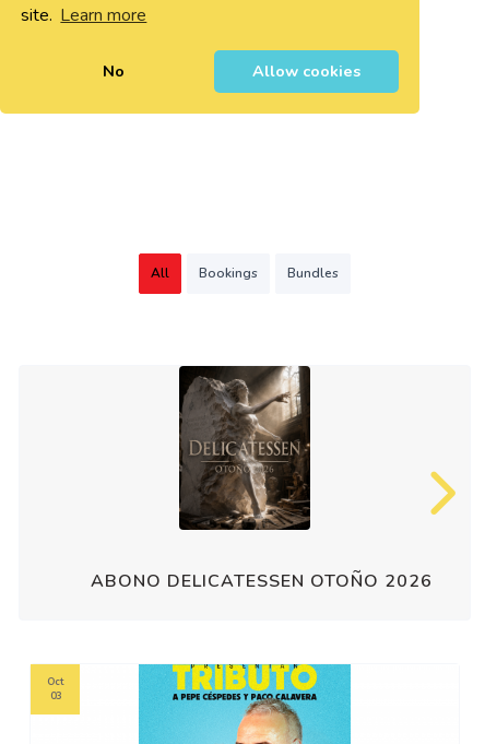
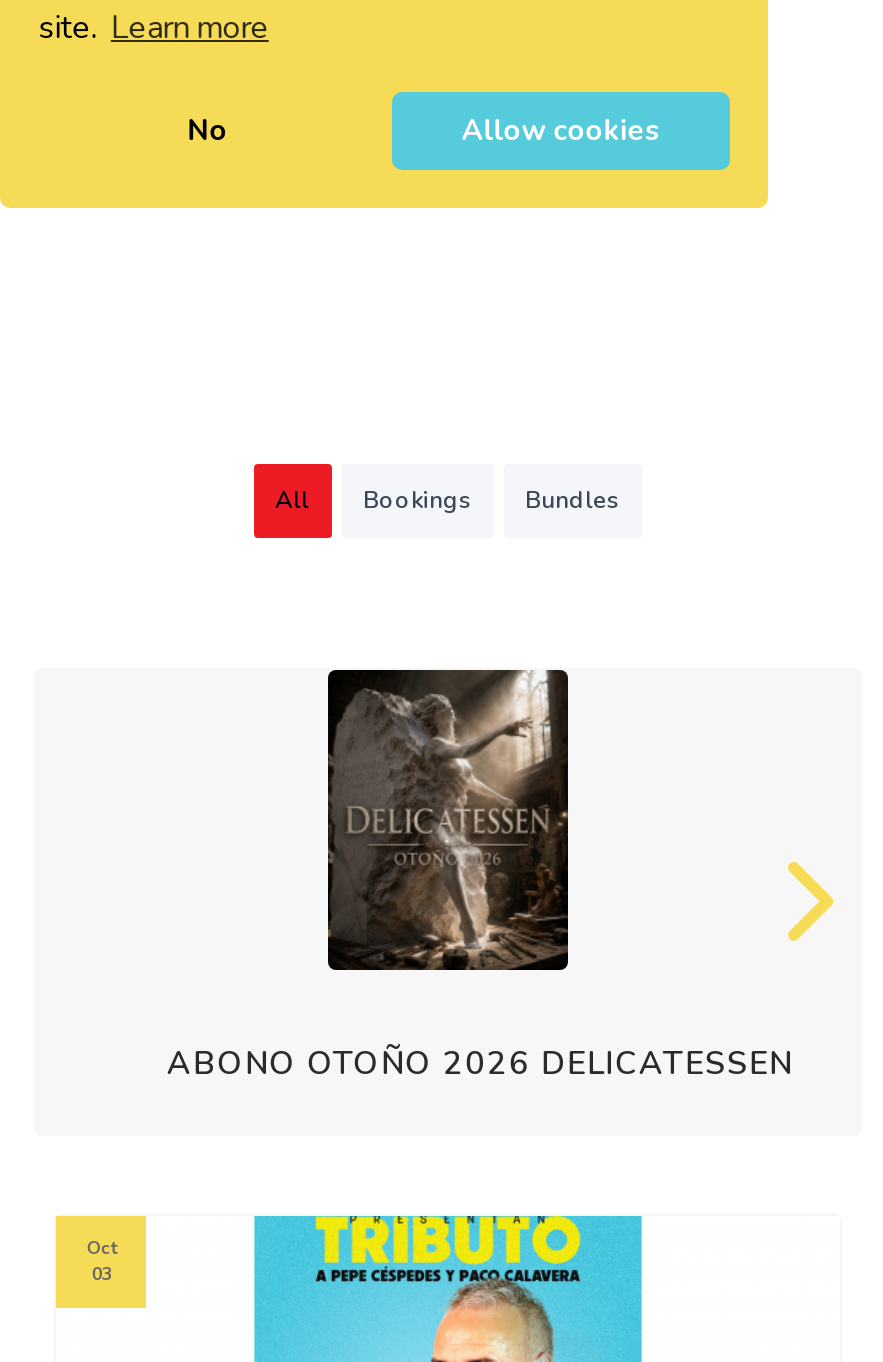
[91,569,433,593] ABONO DELICATESSEN OTOÑO 2026 -> [167,1042,793,1086] ABONO OTOÑO 2026 DELICATESSEN

